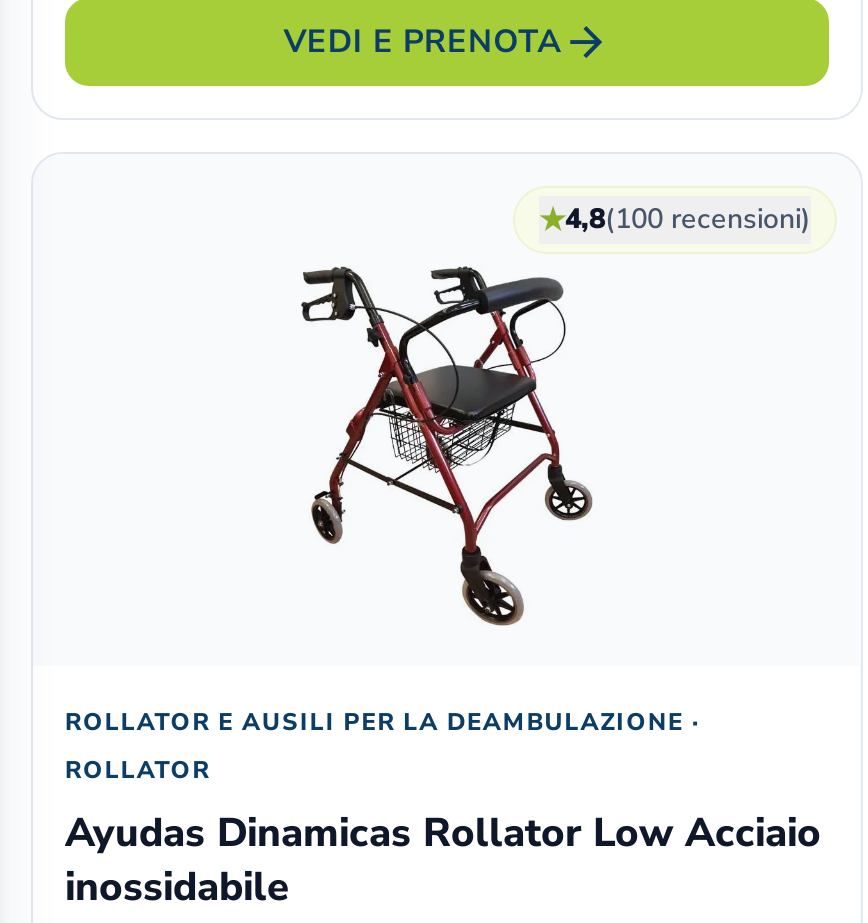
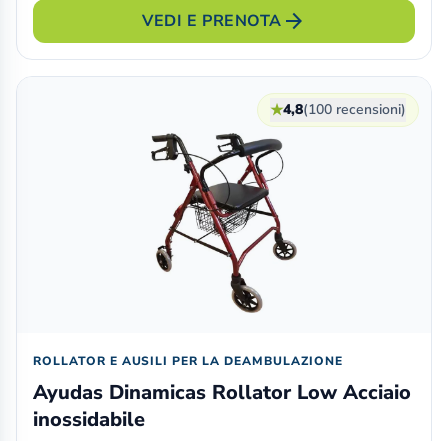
[65,706,700,786] ROLLATOR E AUSILI PER LA DEAMBULAZIONE · | ROLLATOR -> [33,353,342,369] ROLLATOR E AUSILI PER LA DEAMBULAZIONE

